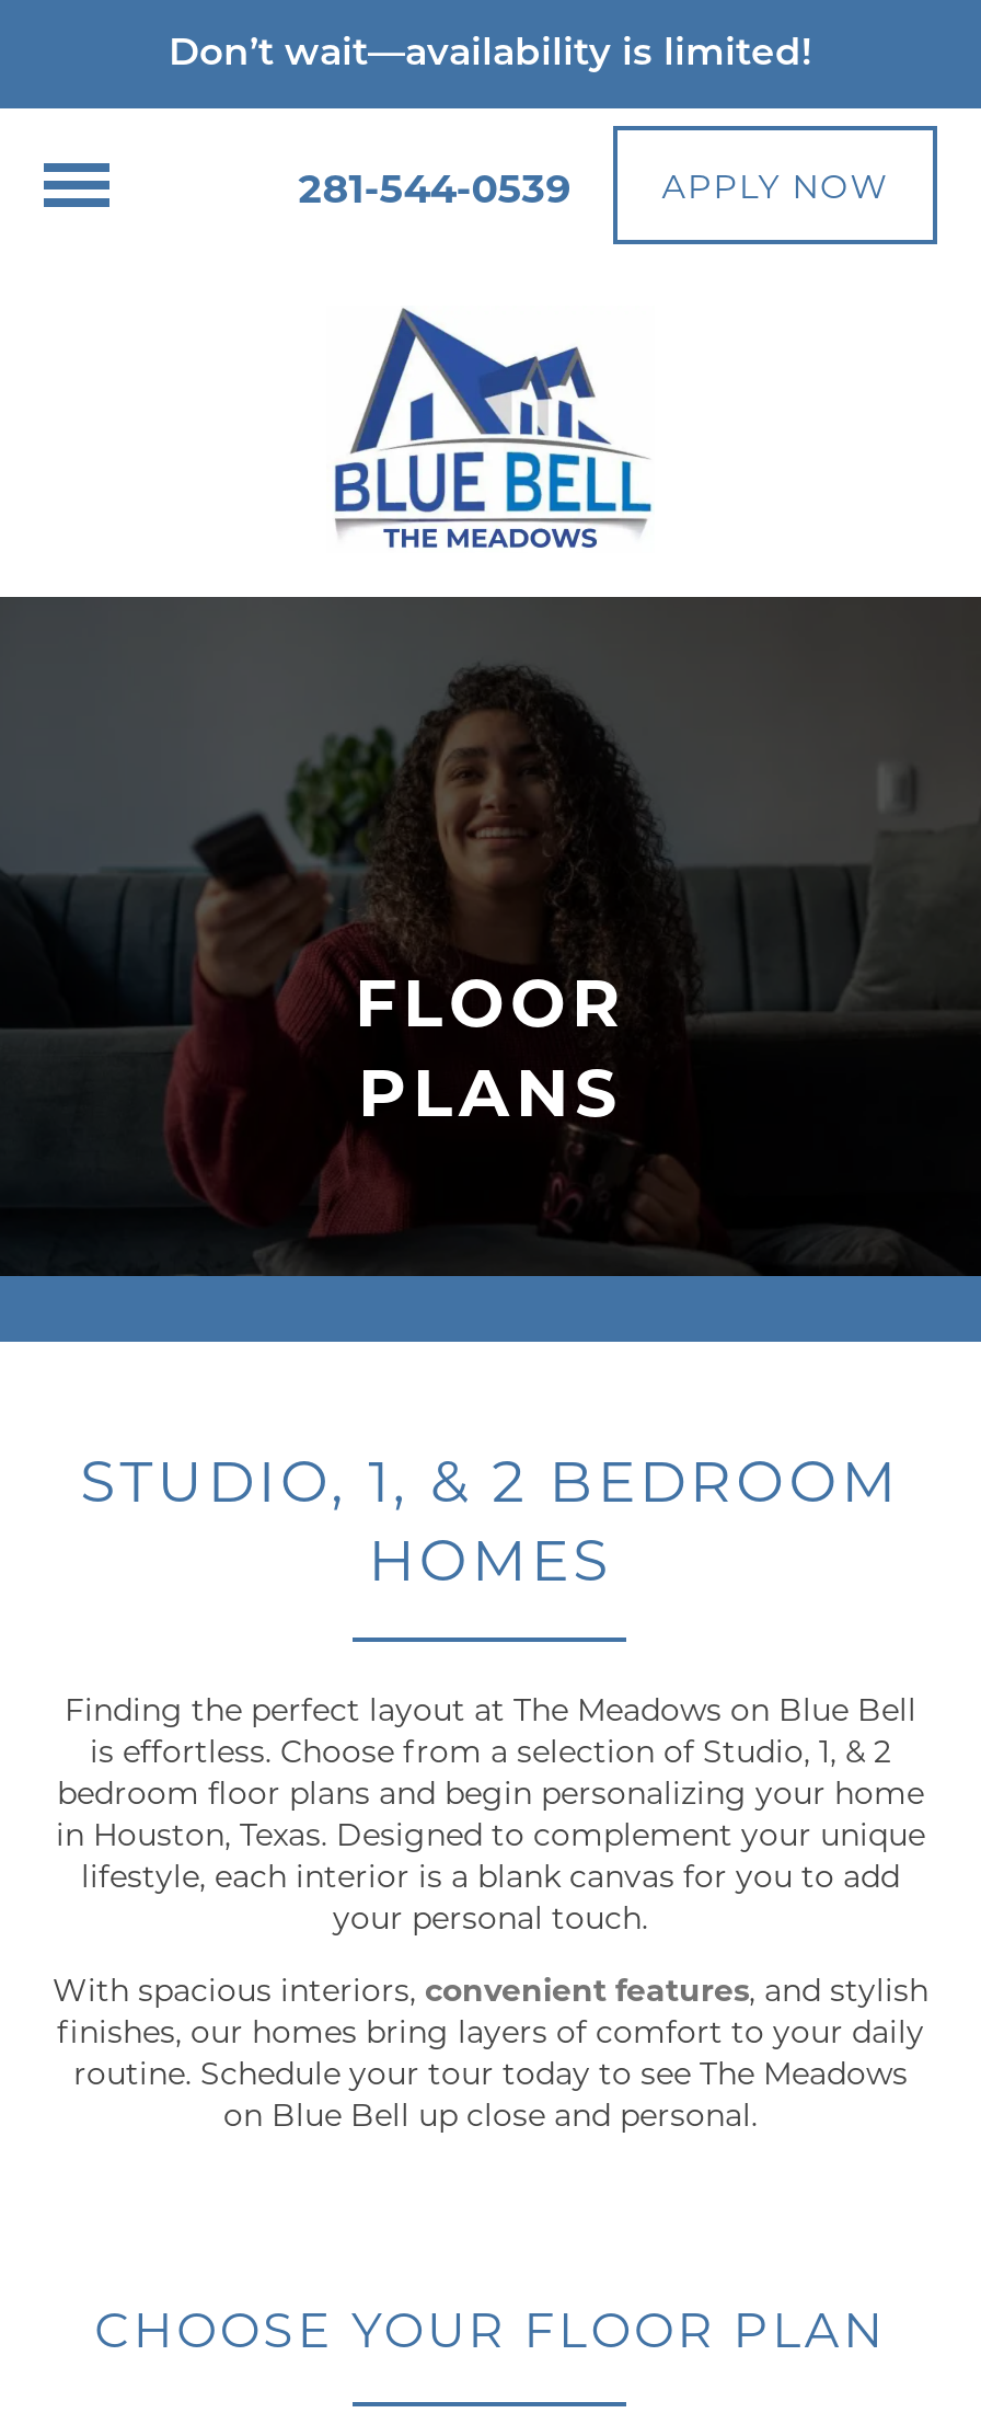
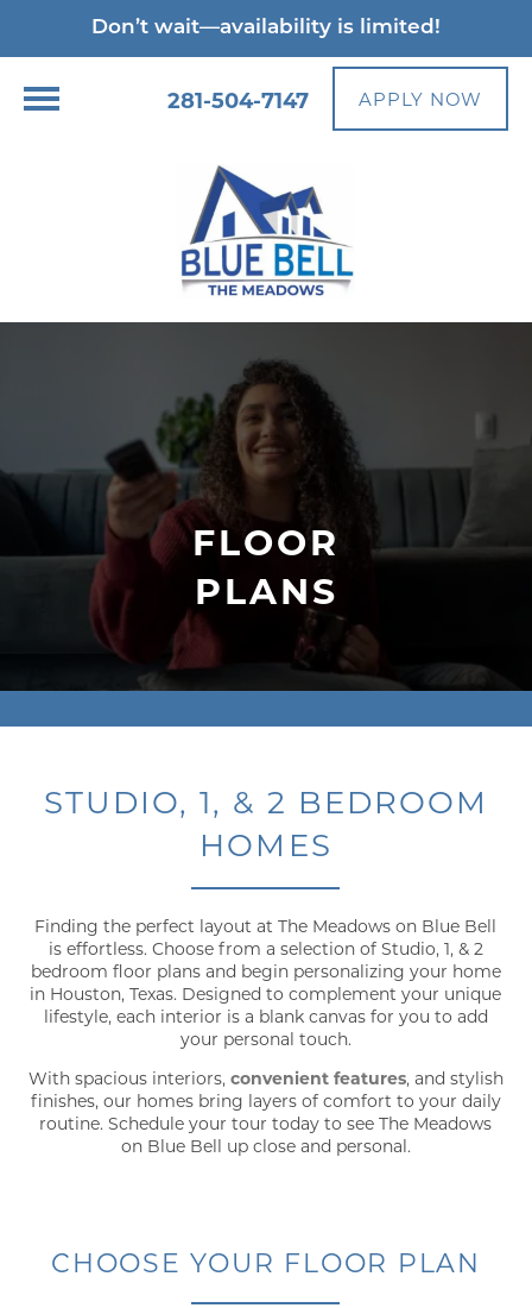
[298,161,570,214] 281-544-0539 -> [168,86,309,114] 281-504-7147

